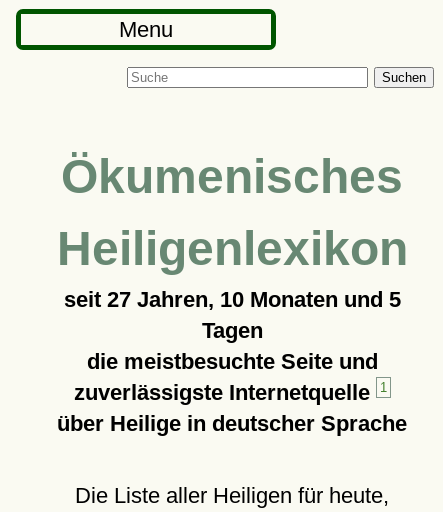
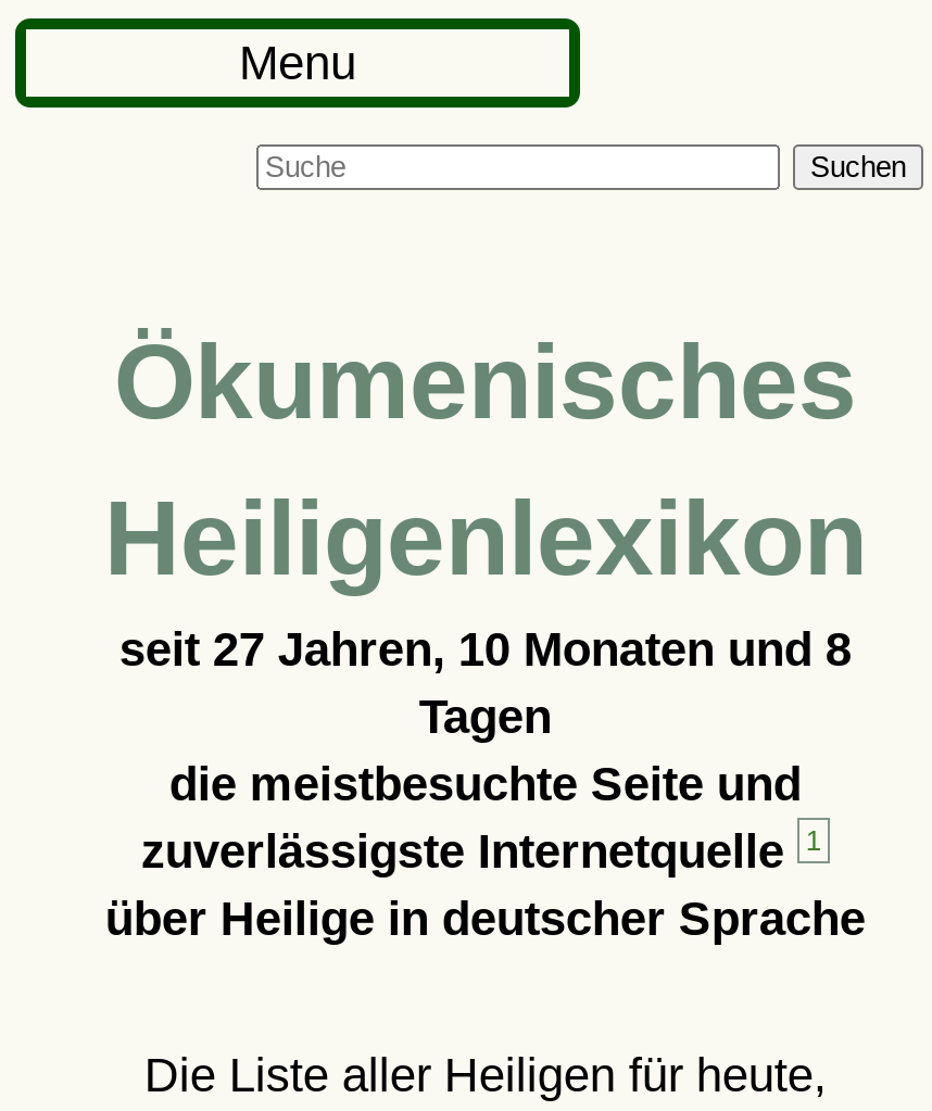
[64,287,401,312] seit 27 Jahren, 10 Monaten und 5 -> [119,622,851,677] seit 27 Jahren, 10 Monaten und 8

